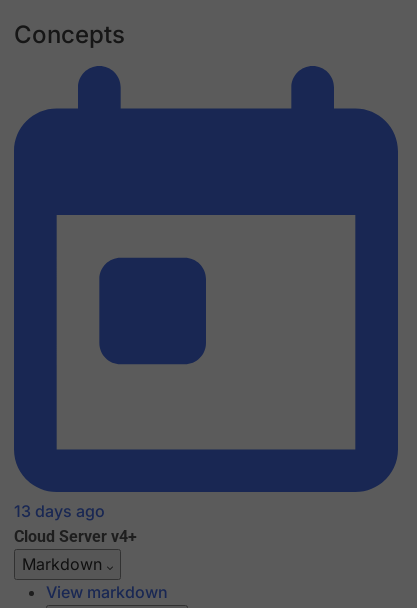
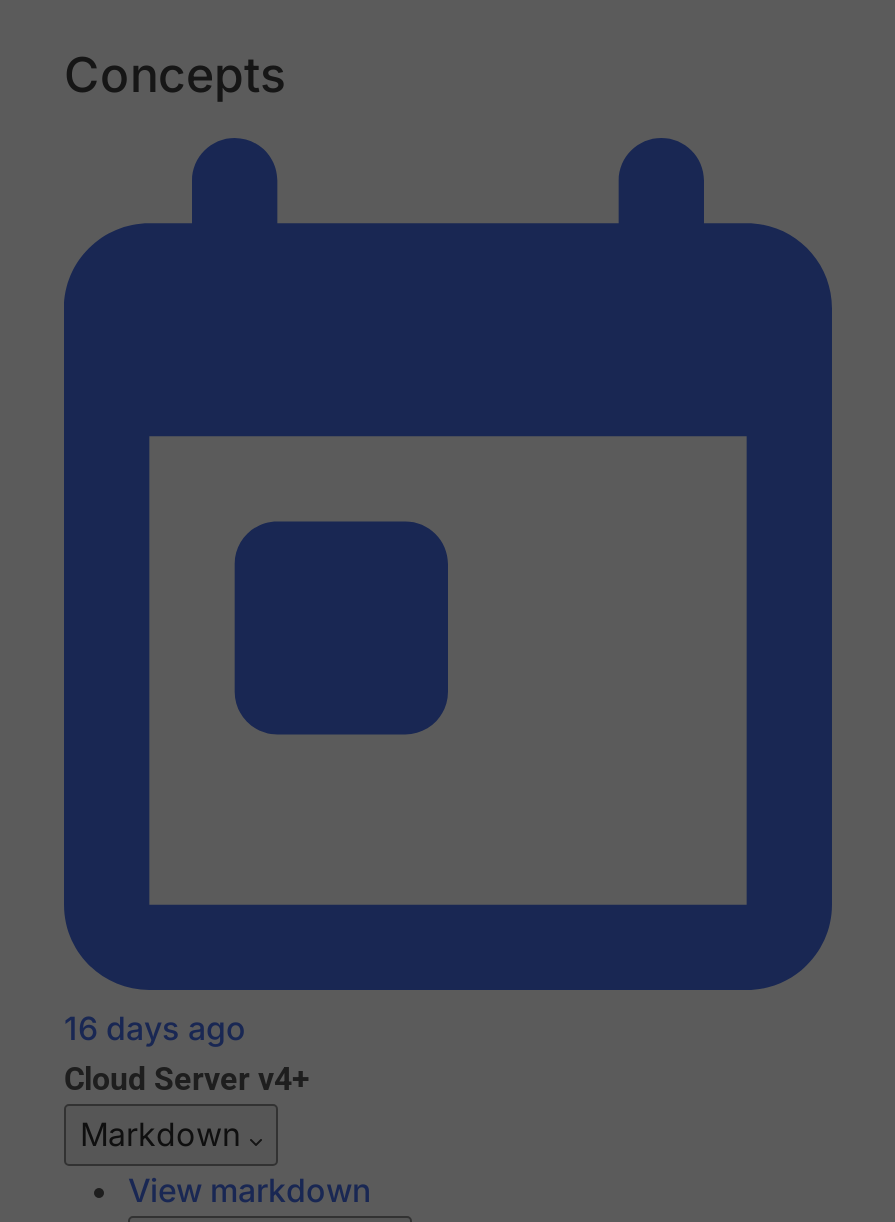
[14,501,105,521] 13 days ago -> [64,1009,246,1049] 16 days ago

